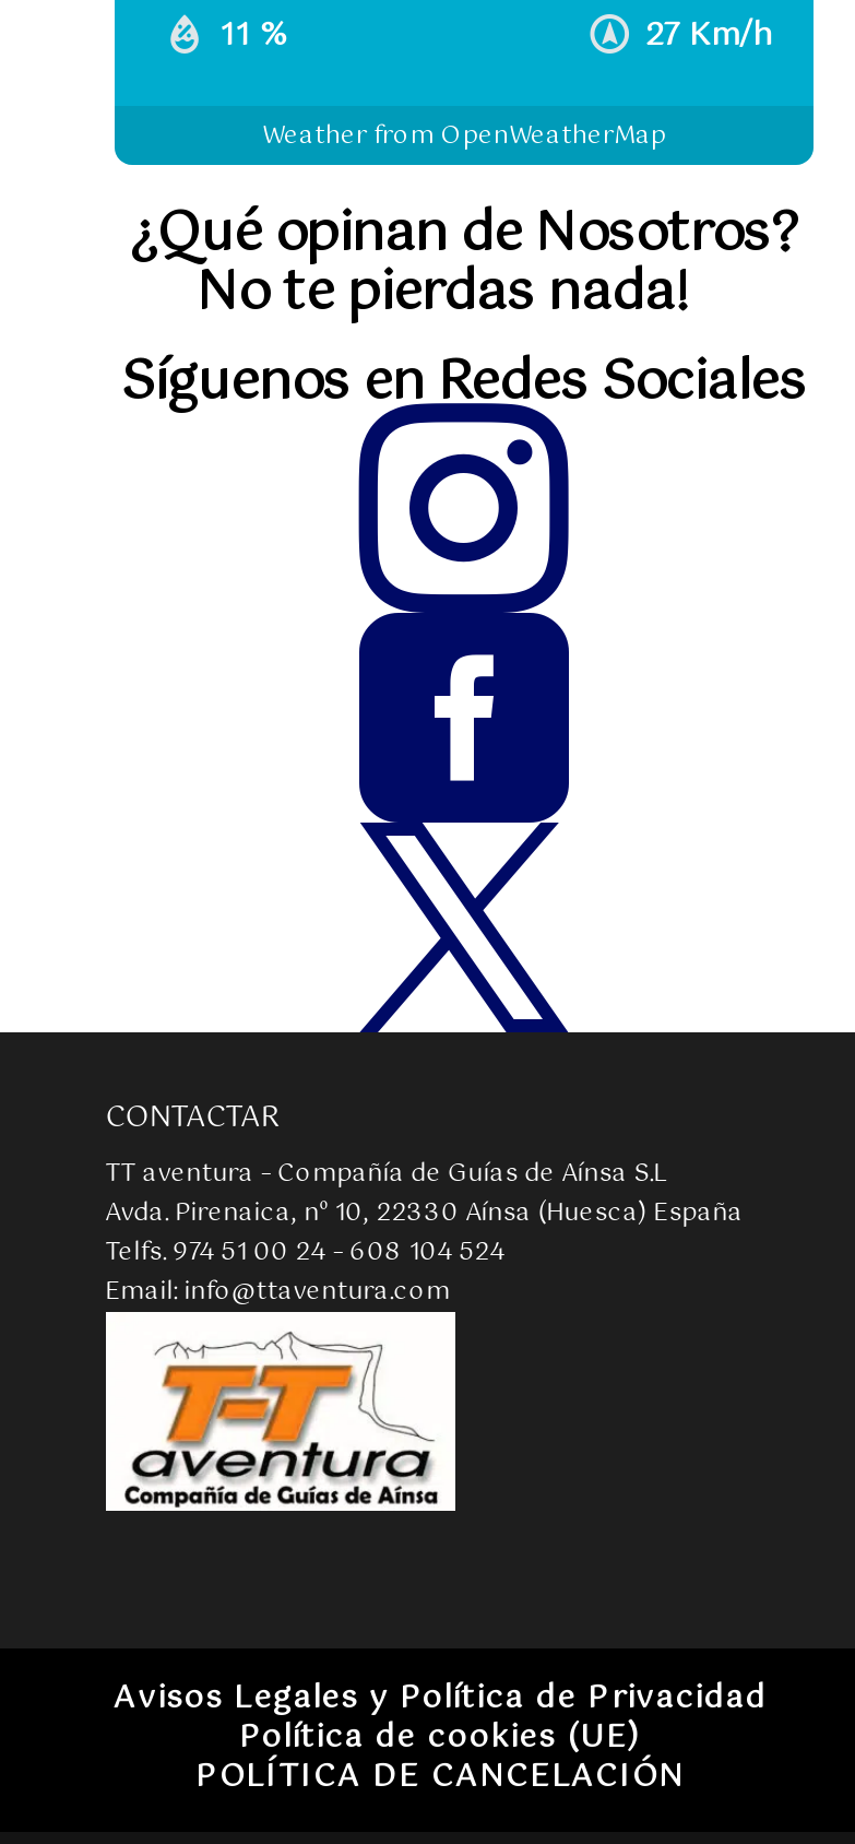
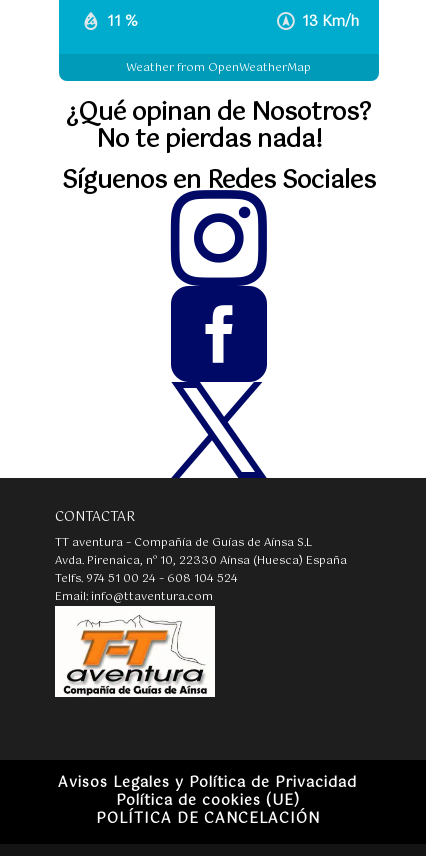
[645,10,770,63] 27 Km/h -> [302,10,359,34] 13 Km/h

